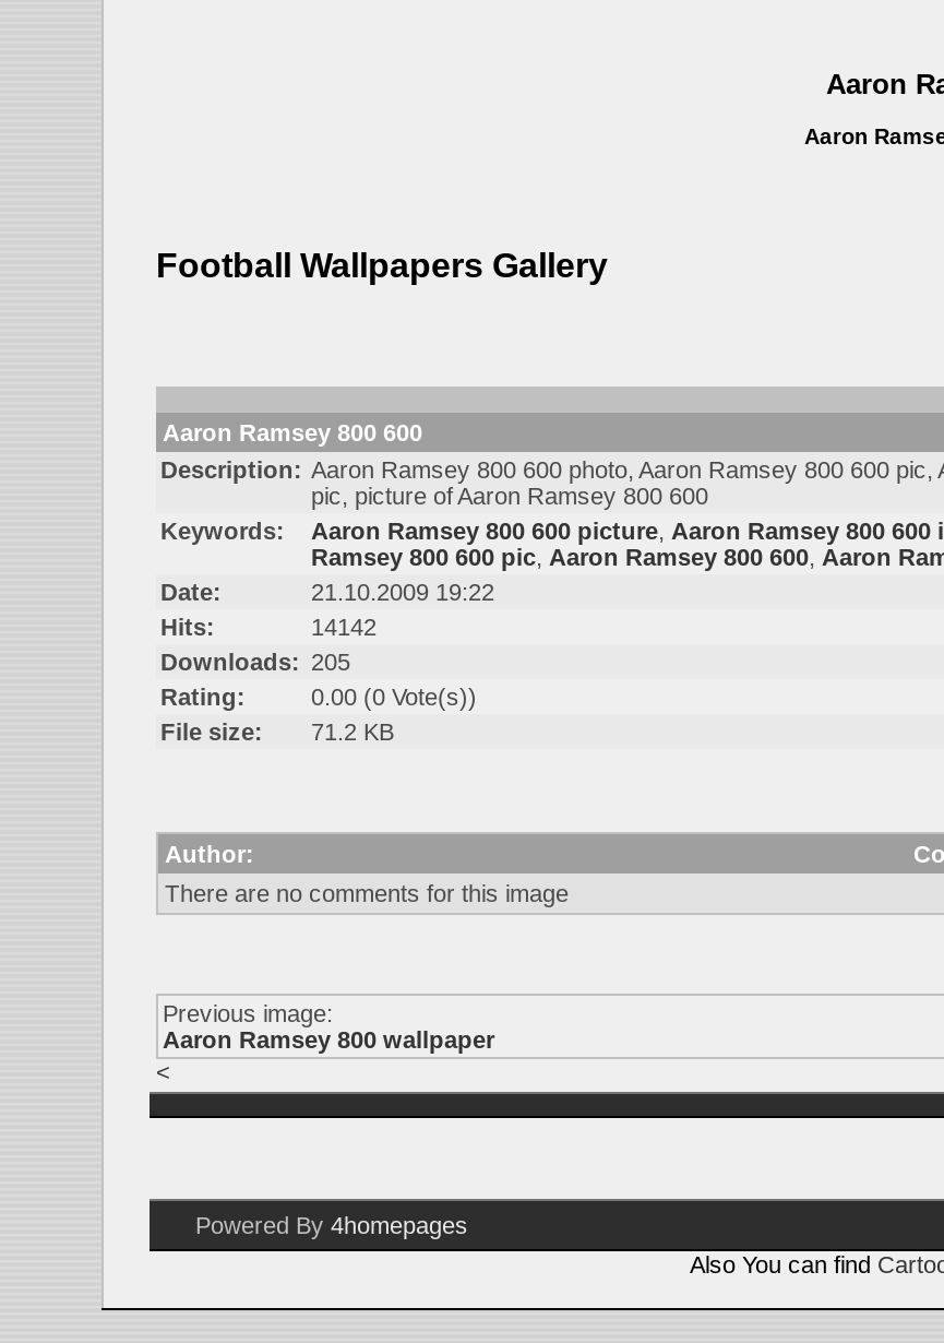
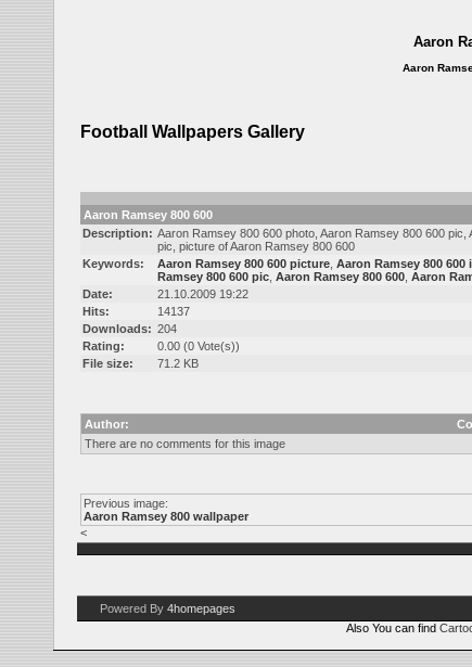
[311,615,377,641] 14142 -> [157,305,190,318] 14137
[160,649,350,676] Downloads: 205 -> [82,323,177,336] Downloads: 204

